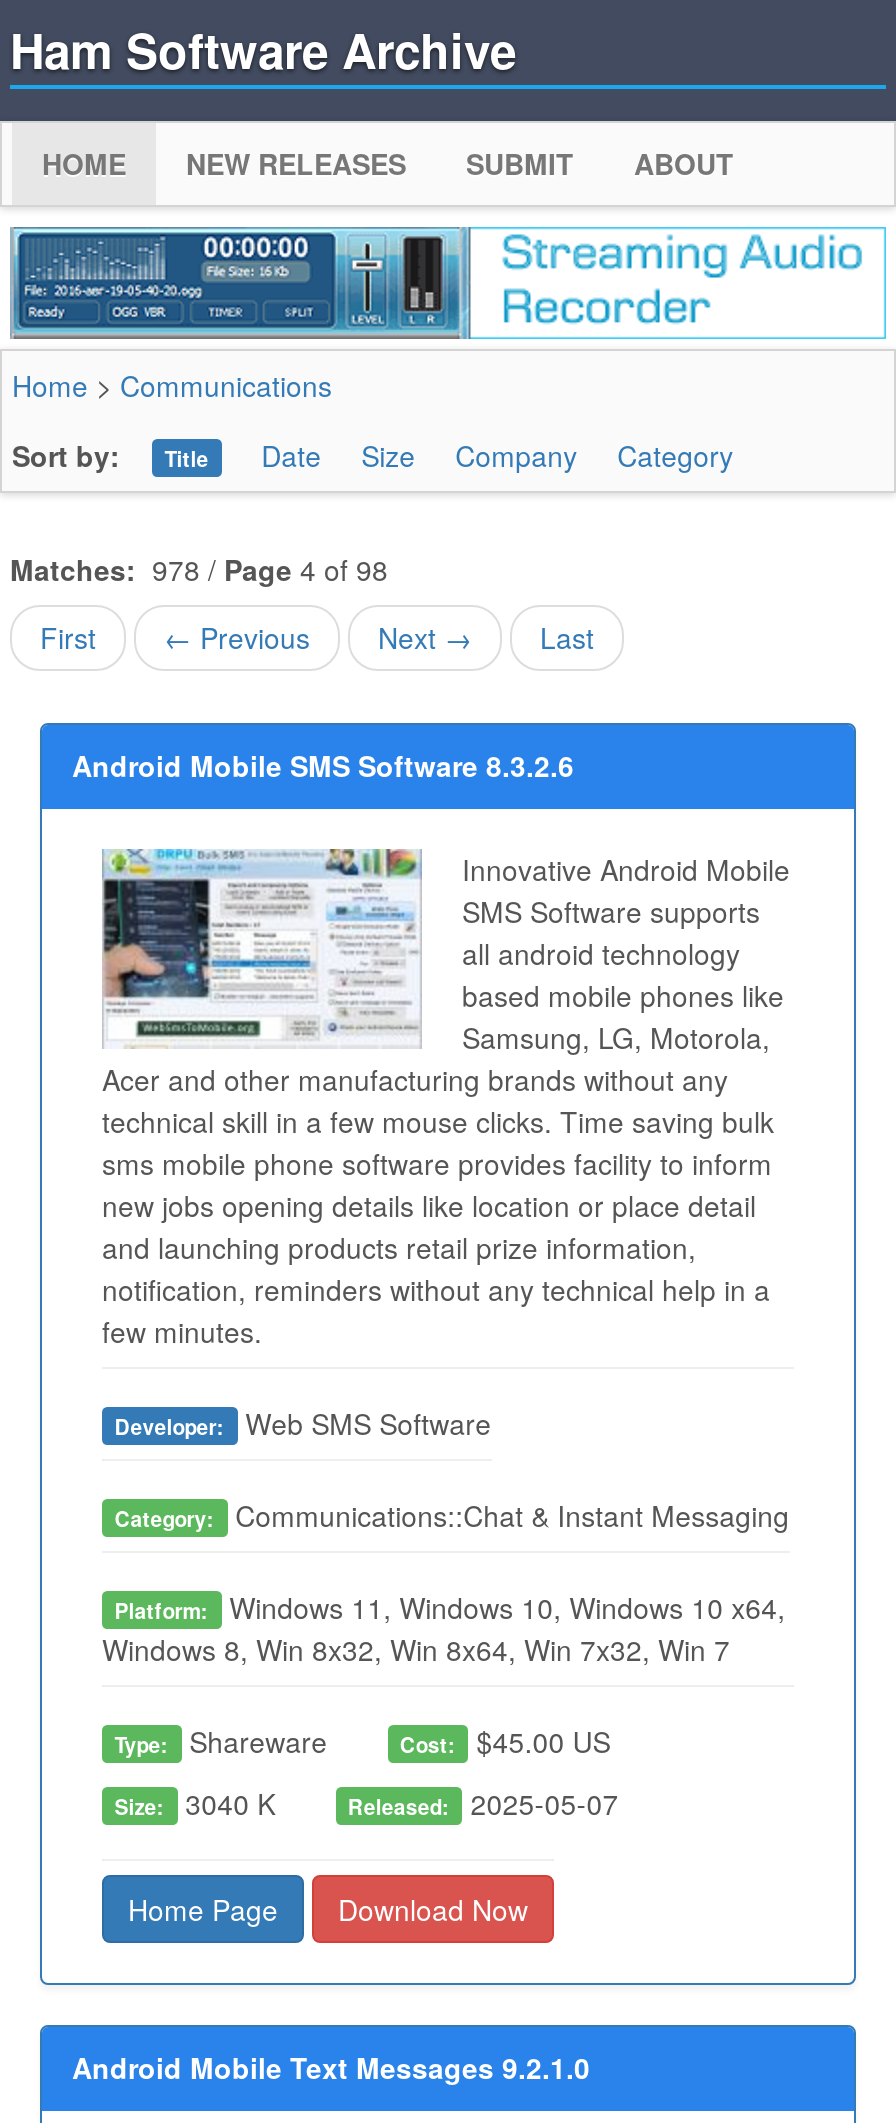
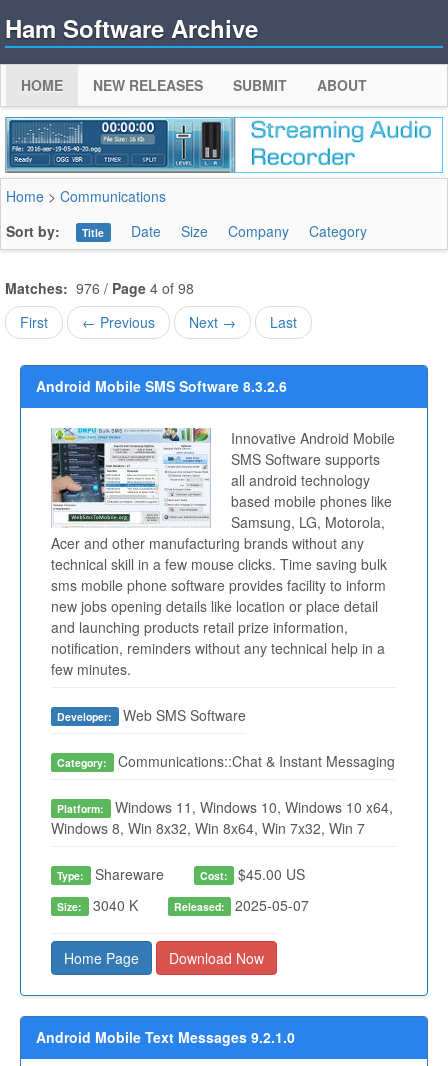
[10,550,388,590] Matches: 978 / Page 4 of 98 -> [5,278,194,298] Matches: 976 / Page 4 of 98

